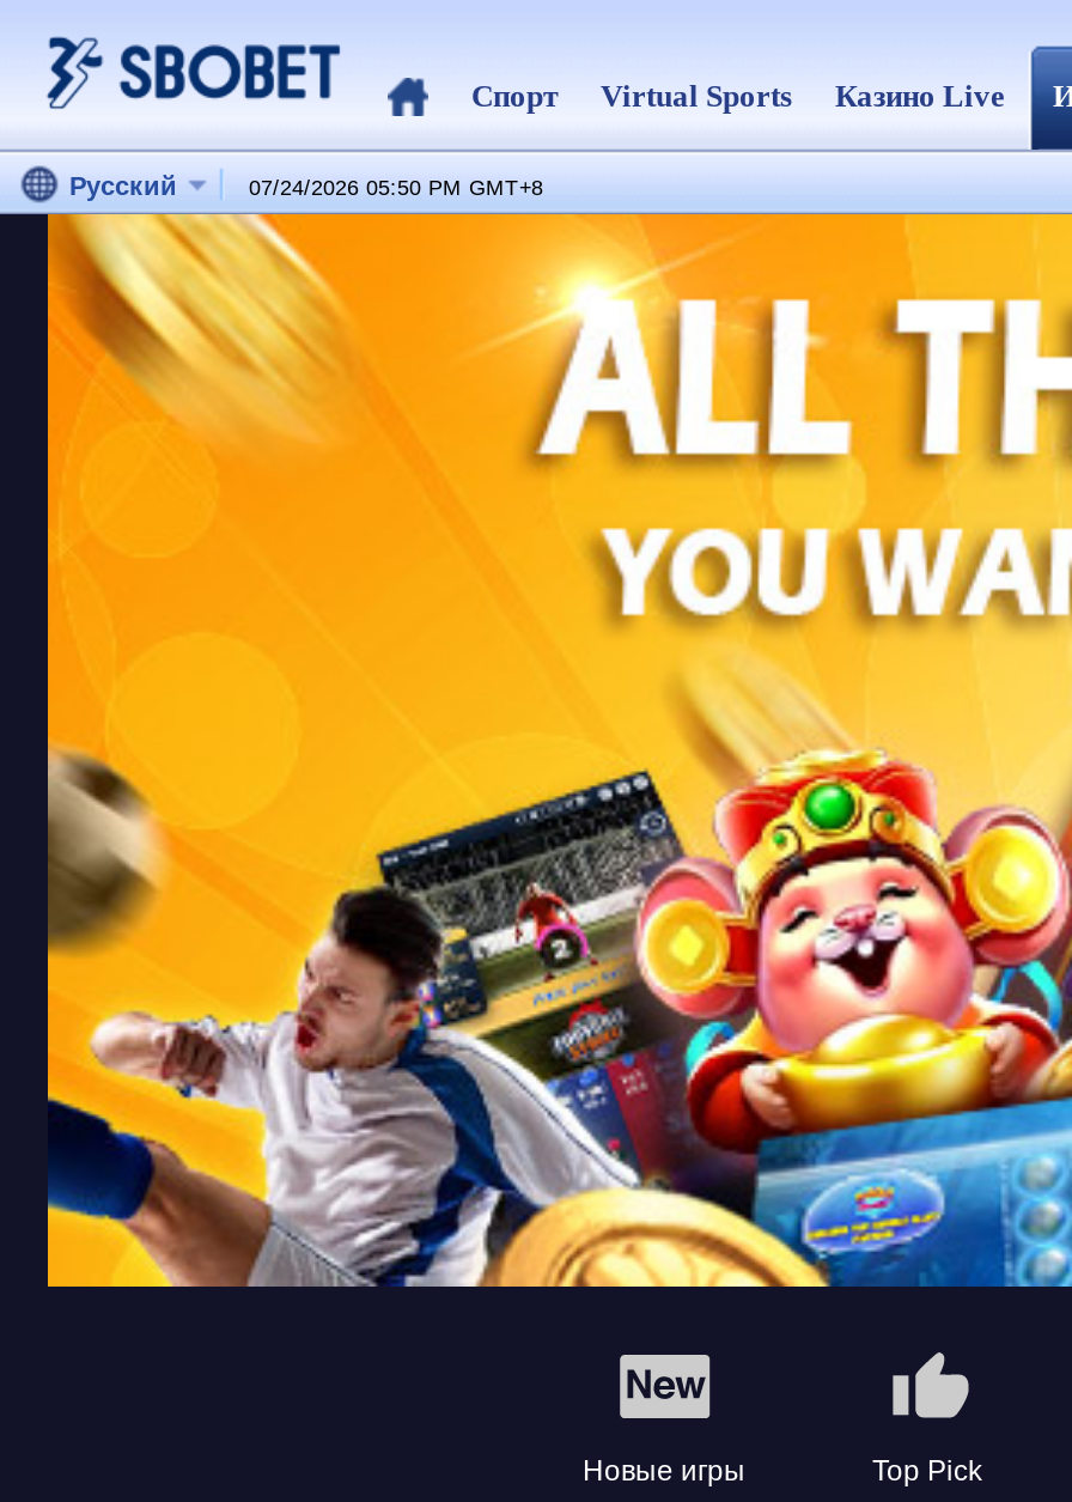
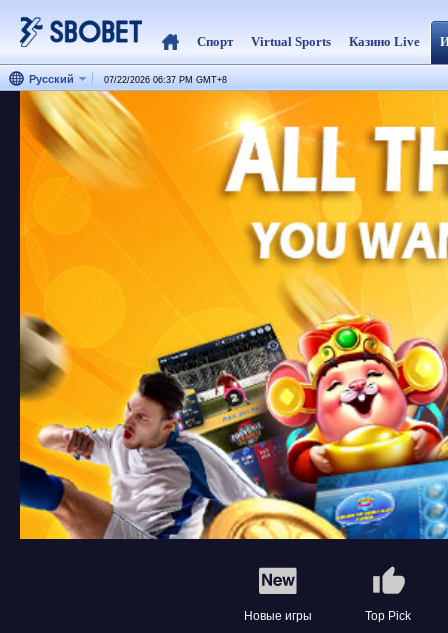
[249,176,543,200] 07/24/2026 05:50 PM GMT+8 -> [104,75,227,85] 07/22/2026 06:37 PM GMT+8

